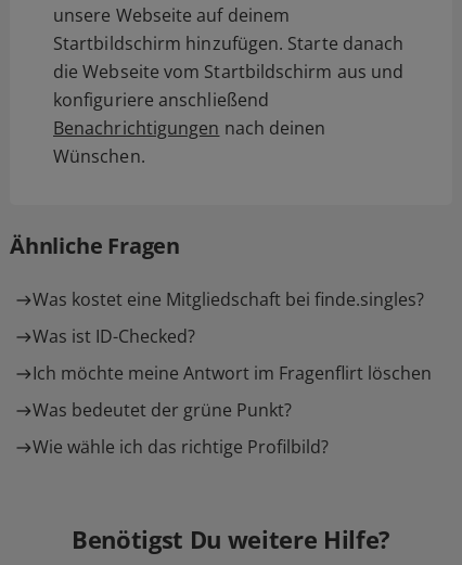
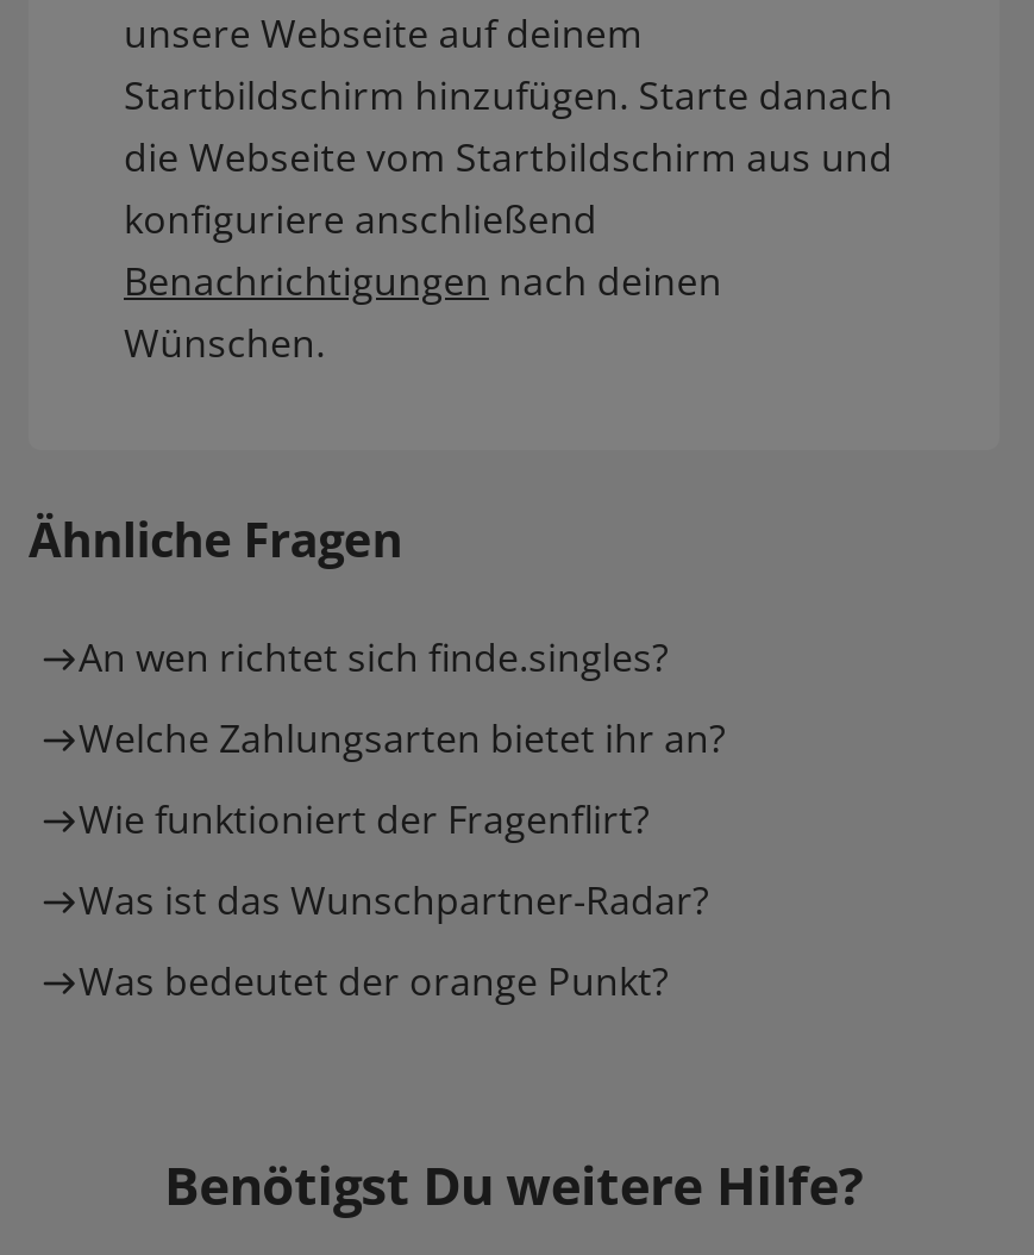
[33,287,424,311] Was kostet eine Mitgliedschaft bei finde.singles? -> [79,630,669,682] An wen richtet sich finde.singles?
[33,324,195,348] Was ist ID-Checked? -> [79,711,726,763] Welche Zahlungsarten bietet ihr an?
[33,361,432,384] Ich möchte meine Antwort im Fragenflirt löschen -> [79,792,650,844] Wie funktioniert der Fragenflirt?
[33,397,292,421] Was bedeutet der grüne Punkt? -> [79,873,709,925] Was ist das Wunschpartner-Radar?
[33,434,329,458] Wie wähle ich das richtige Profilbild? -> [79,954,669,1006] Was bedeutet der orange Punkt?

